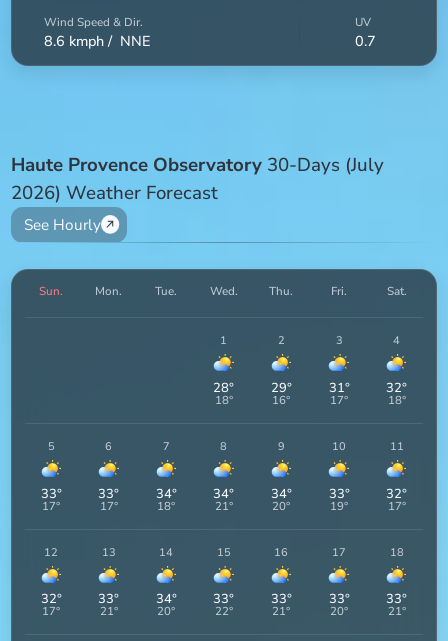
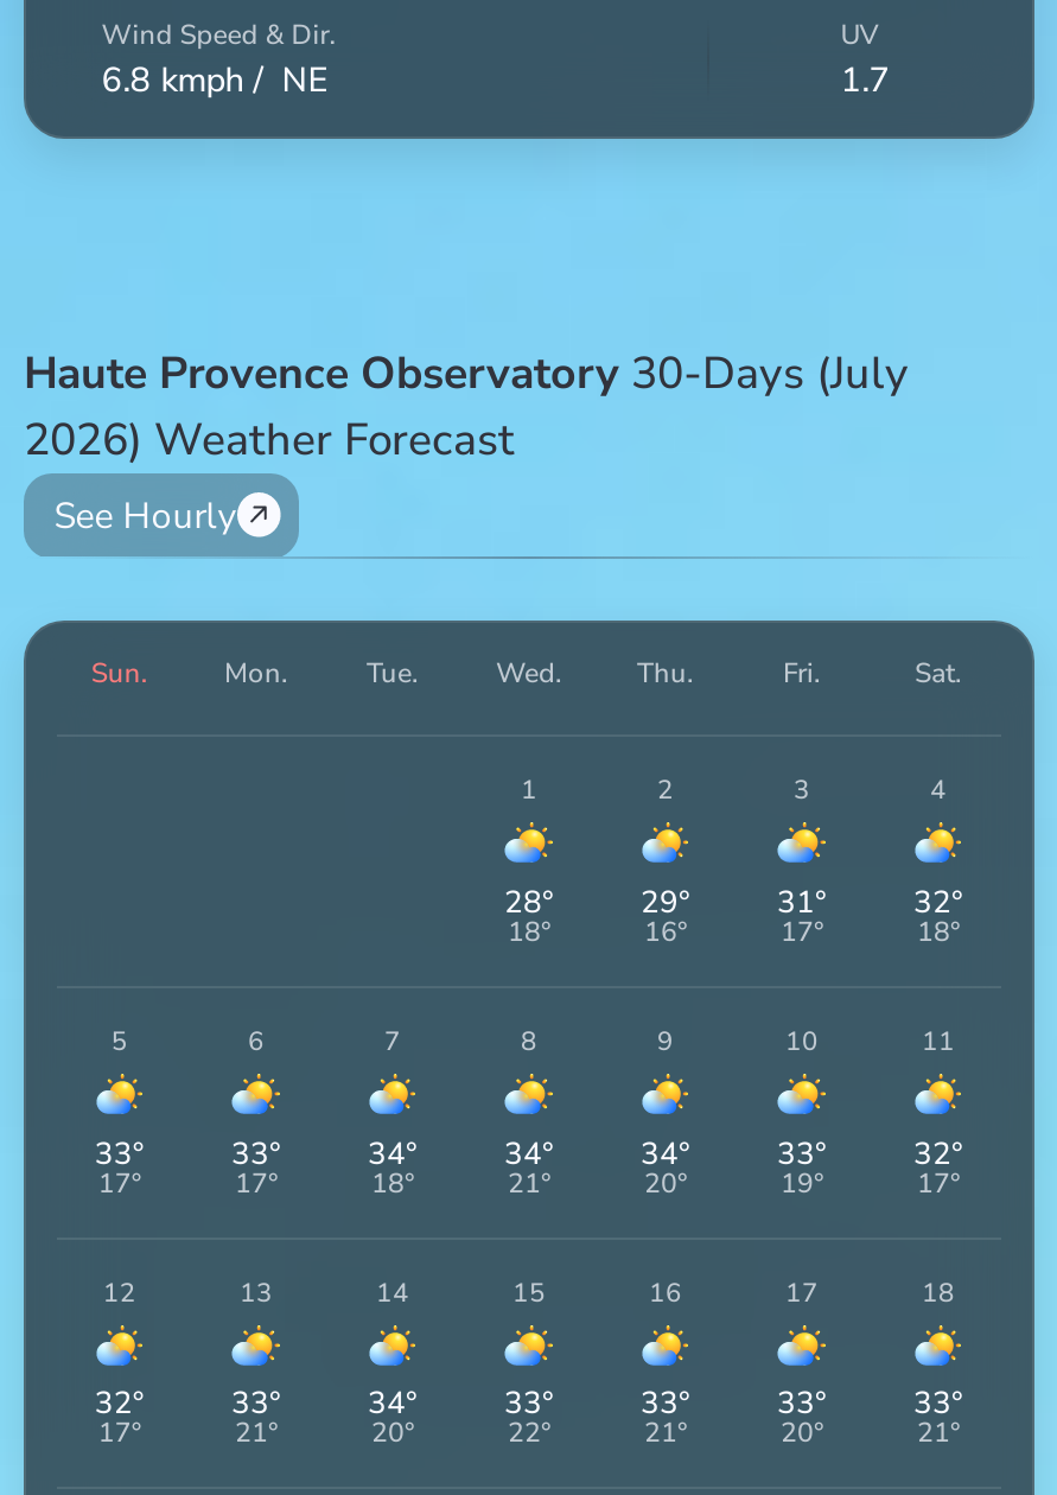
[44,31,150,51] 8.6 kmph / NNE -> [101,56,327,103] 6.8 kmph / NE
[355,31,376,51] 0.7 -> [840,56,890,103] 1.7

